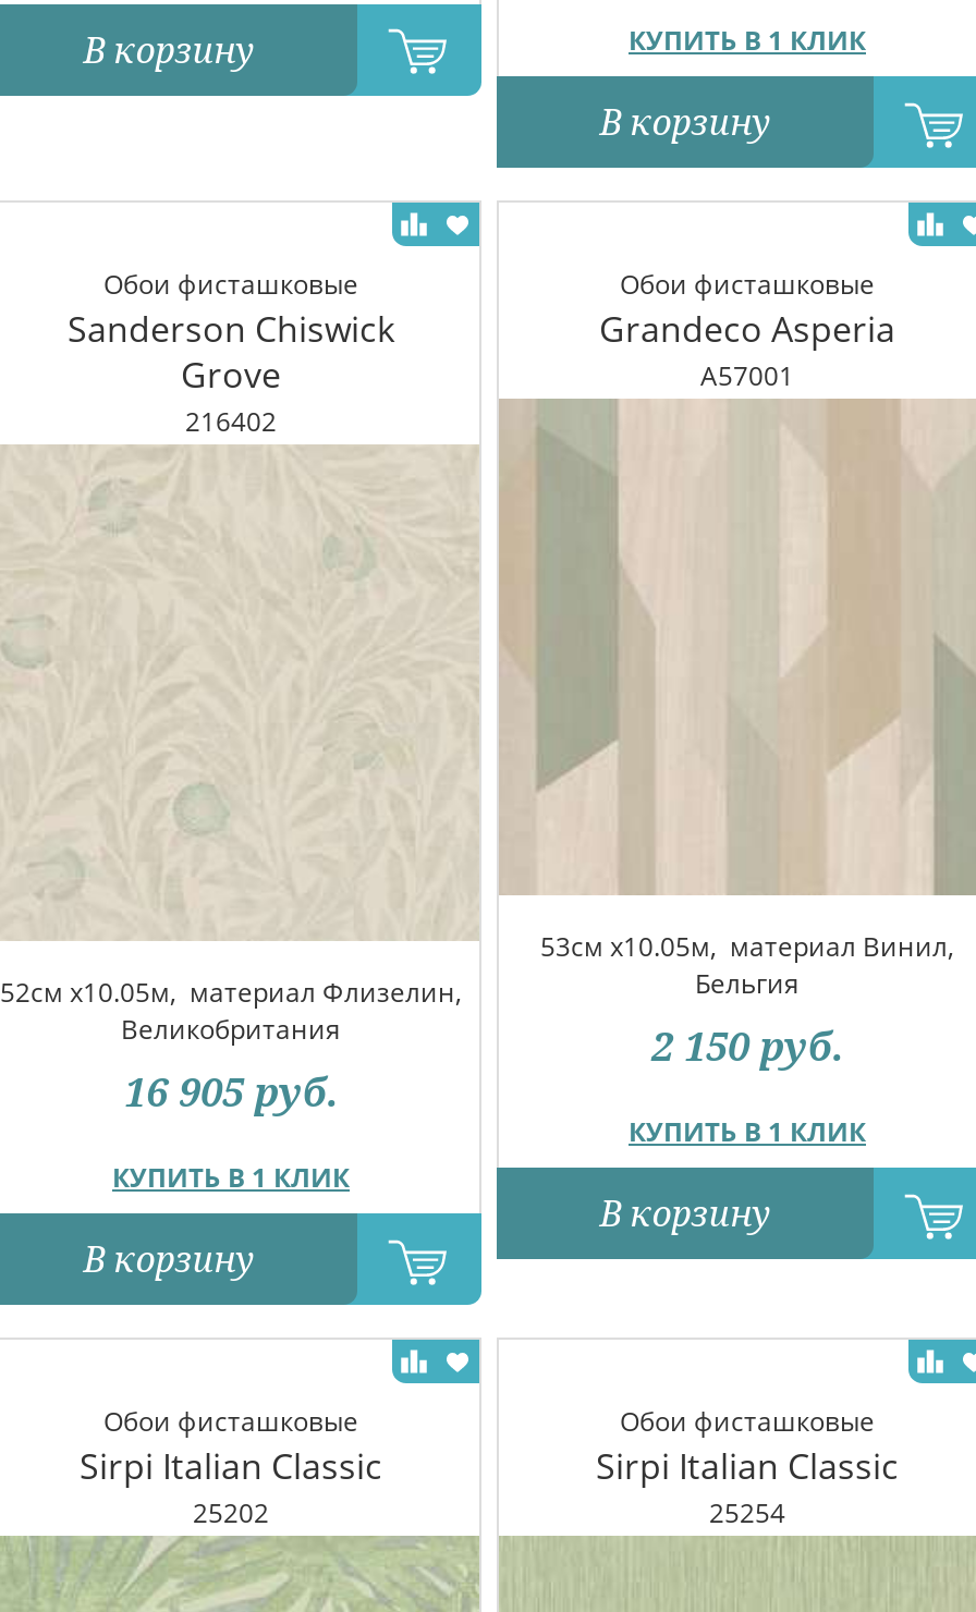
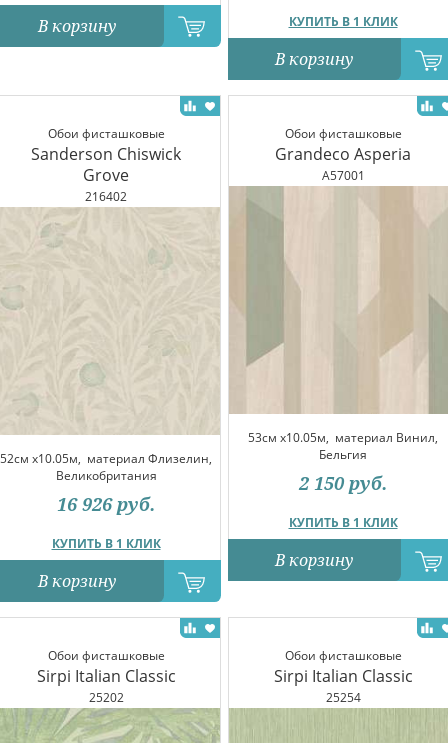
[124,1065,338,1118] 16 905 руб. -> [57,492,155,516] 16 926 руб.

